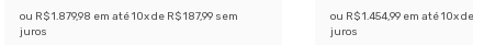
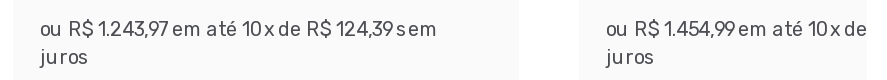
[19,10,238,22] ou R$ 1.879,98 em até 10 x de R$ 187,99 sem -> [40,18,438,40] ou R$ 1.243,97 em até 10 x de R$ 124,39 sem

